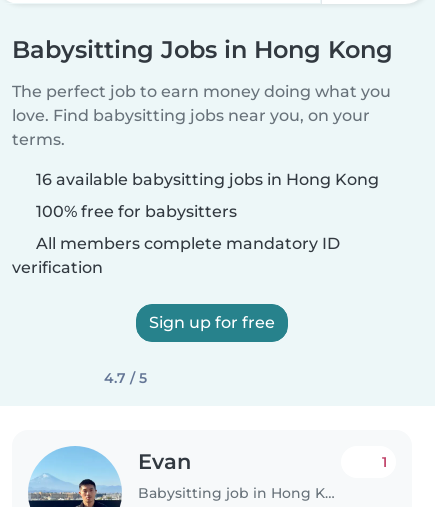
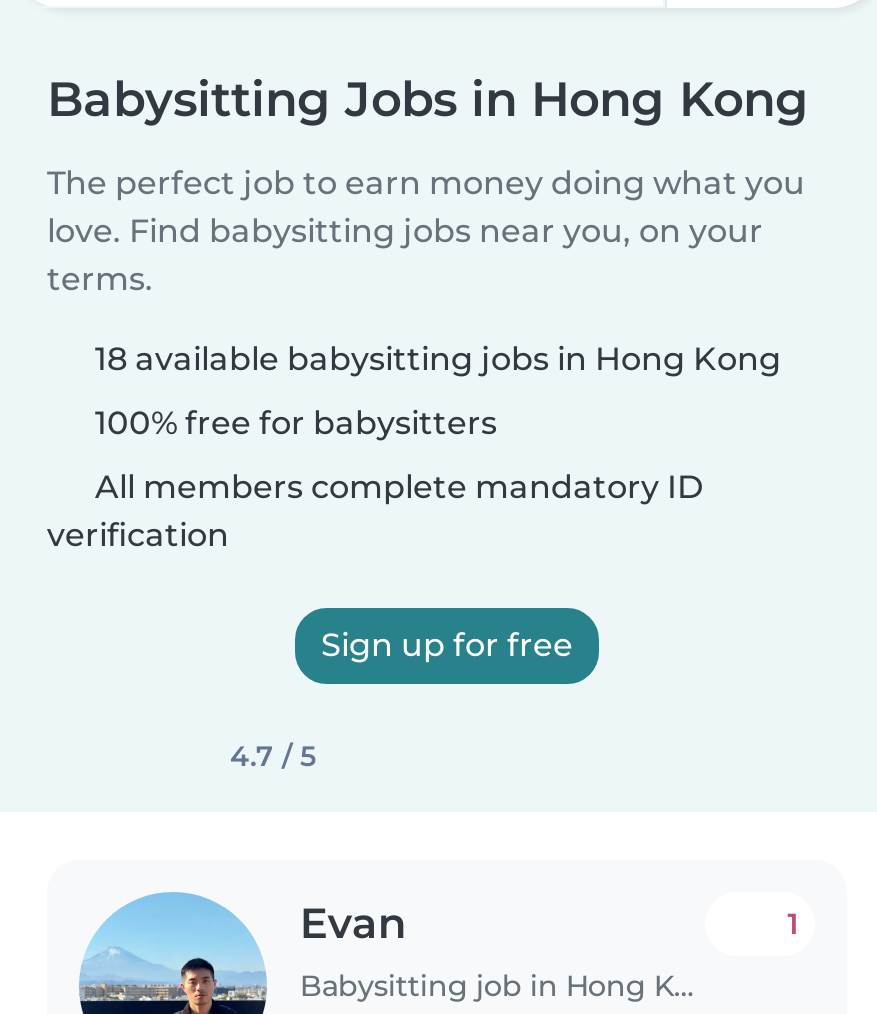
[36,170,379,189] 16 available babysitting jobs in Hong Kong -> [95,340,781,378] 18 available babysitting jobs in Hong Kong

